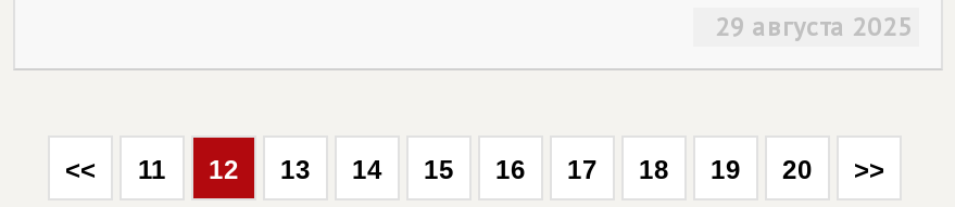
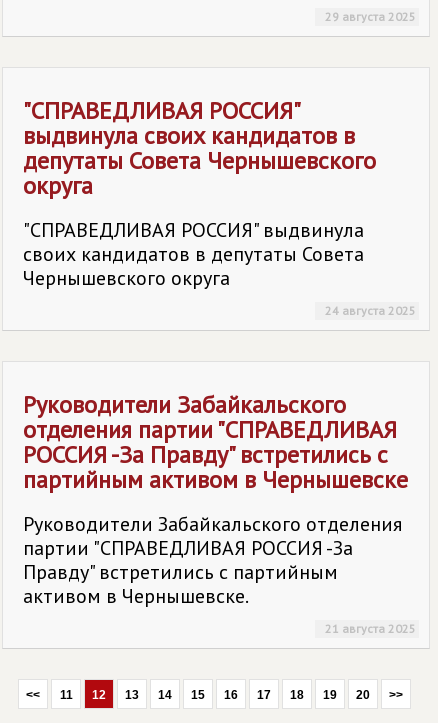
none -> [23,95,416,636] "СПРАВЕДЛИВАЯ РОССИЯ" | выдвинула своих кандидатов в | депутаты Совета Чернышевского | округа | "СПРАВЕДЛИВАЯ РОССИЯ" выдвинула | своих кандидатов в депутаты Совета | Чернышевского округа | 24 августа 2025 | Руководители Забайкальского | отделения партии "СПРАВЕДЛИВАЯ | РОССИЯ -За Правду" встретились с | партийным активом в Чернышевске | Руководители Забайкальского отделения | партии "СПРАВЕДЛИВАЯ РОССИЯ -За | Правду" встретились с партийным | активом в Чернышевске. | 21 августа 2025

